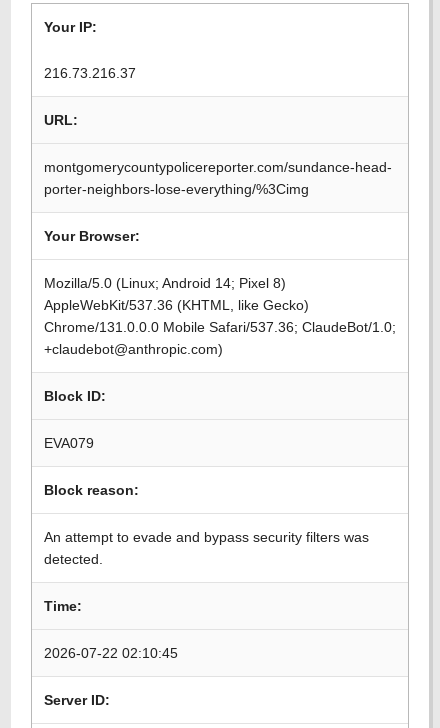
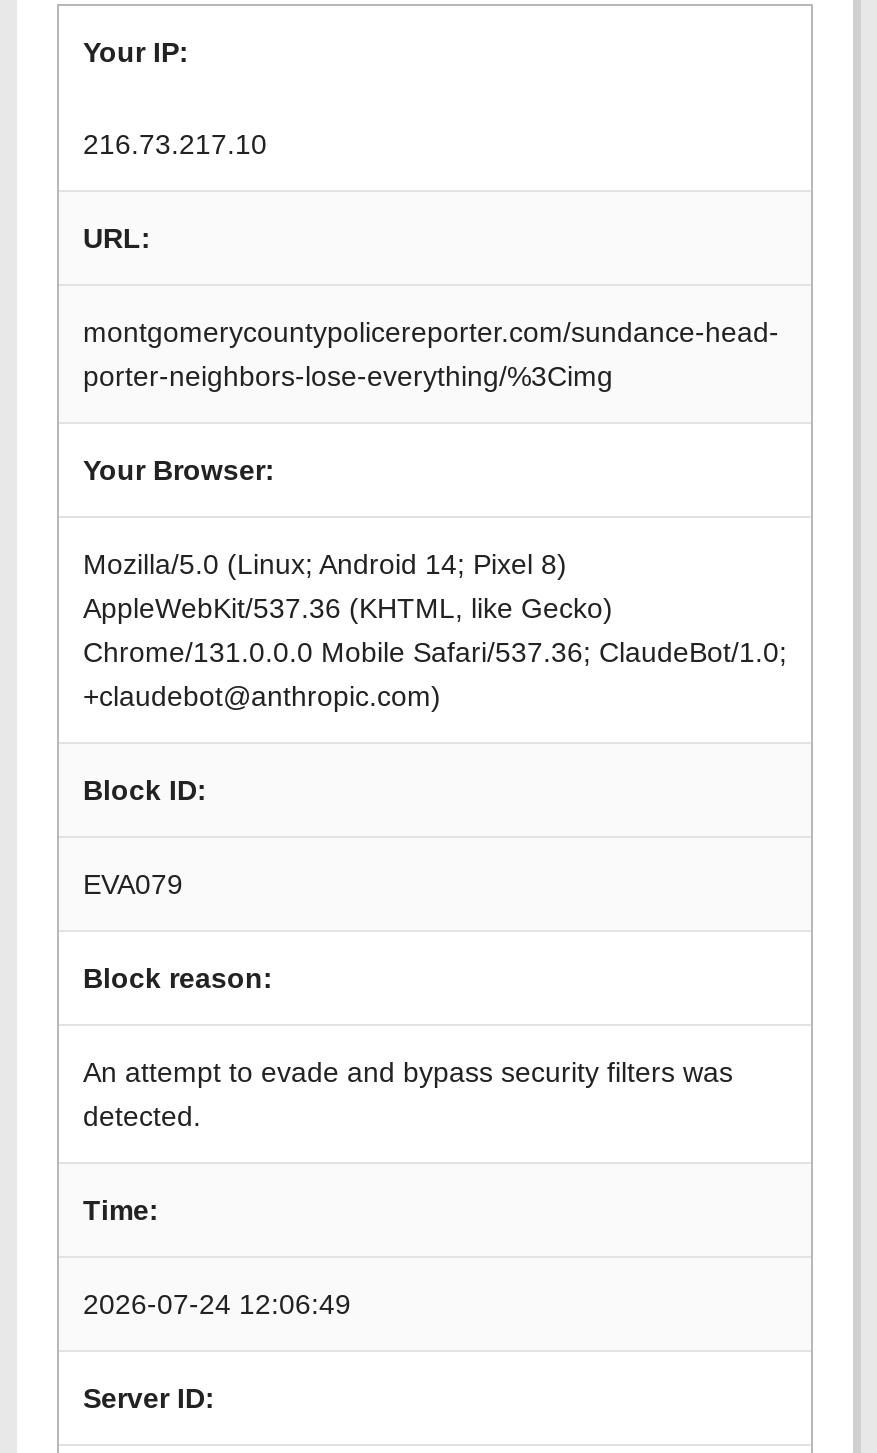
[44,65,136,81] 216.73.216.37 -> [83,128,267,160] 216.73.217.10
[44,645,178,661] 2026-07-22 02:10:45 -> [83,1288,351,1320] 2026-07-24 12:06:49

